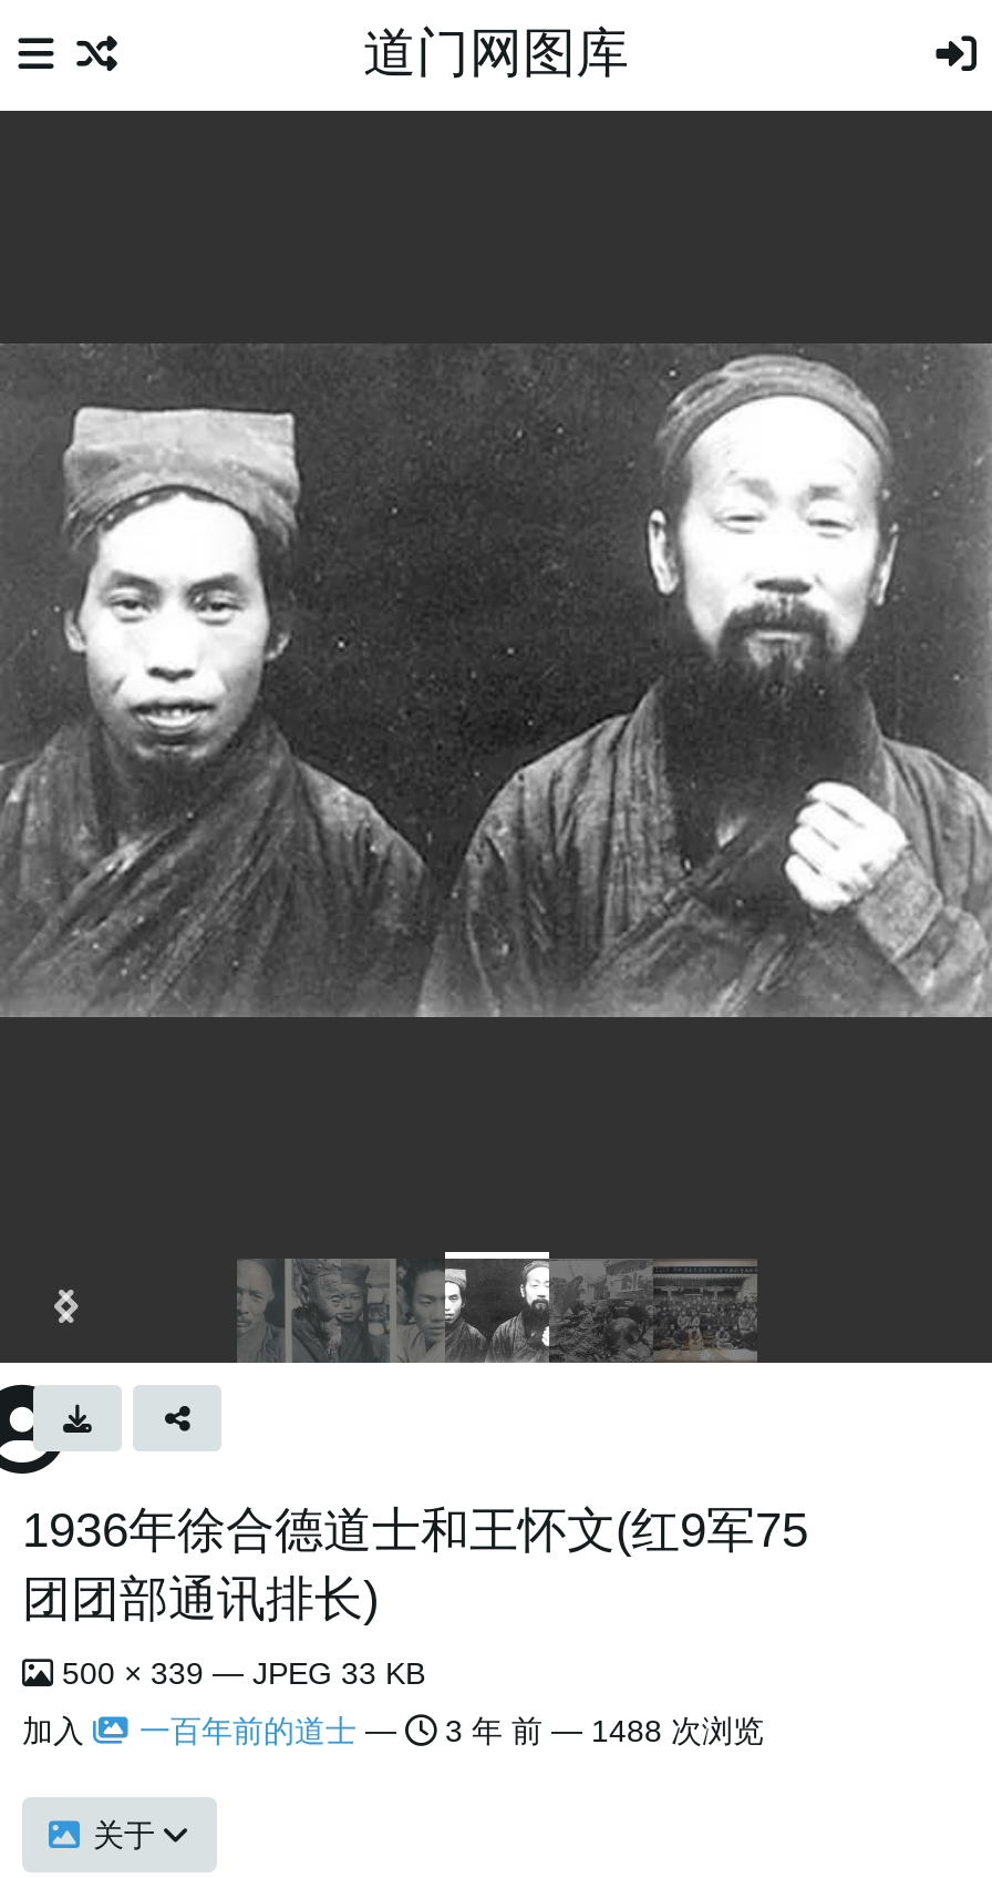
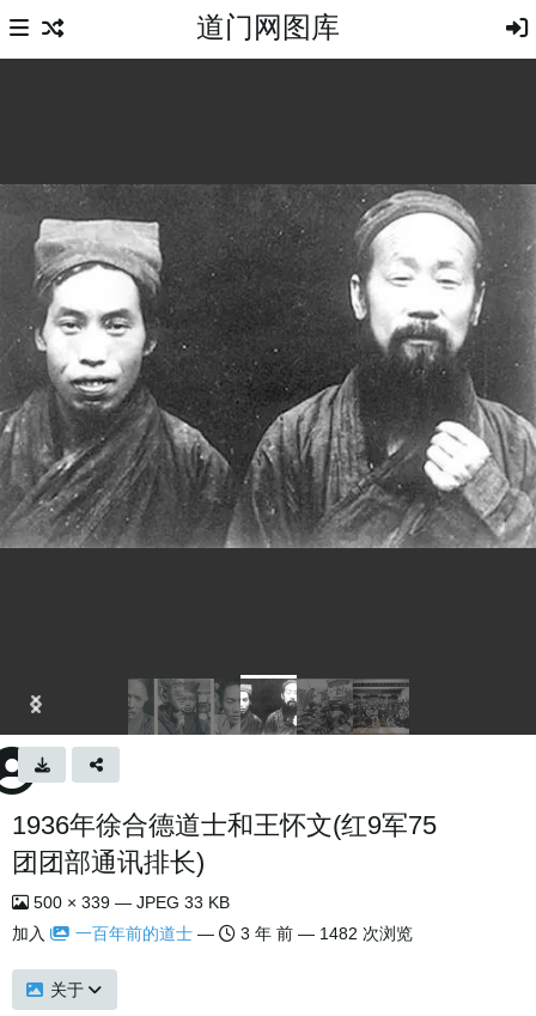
[22,1713,764,1748] 加入 一百年前的道士— 3 年 前— 1488 次浏览 -> [12,924,413,943] 加入 一百年前的道士— 3 年 前— 1482 次浏览

